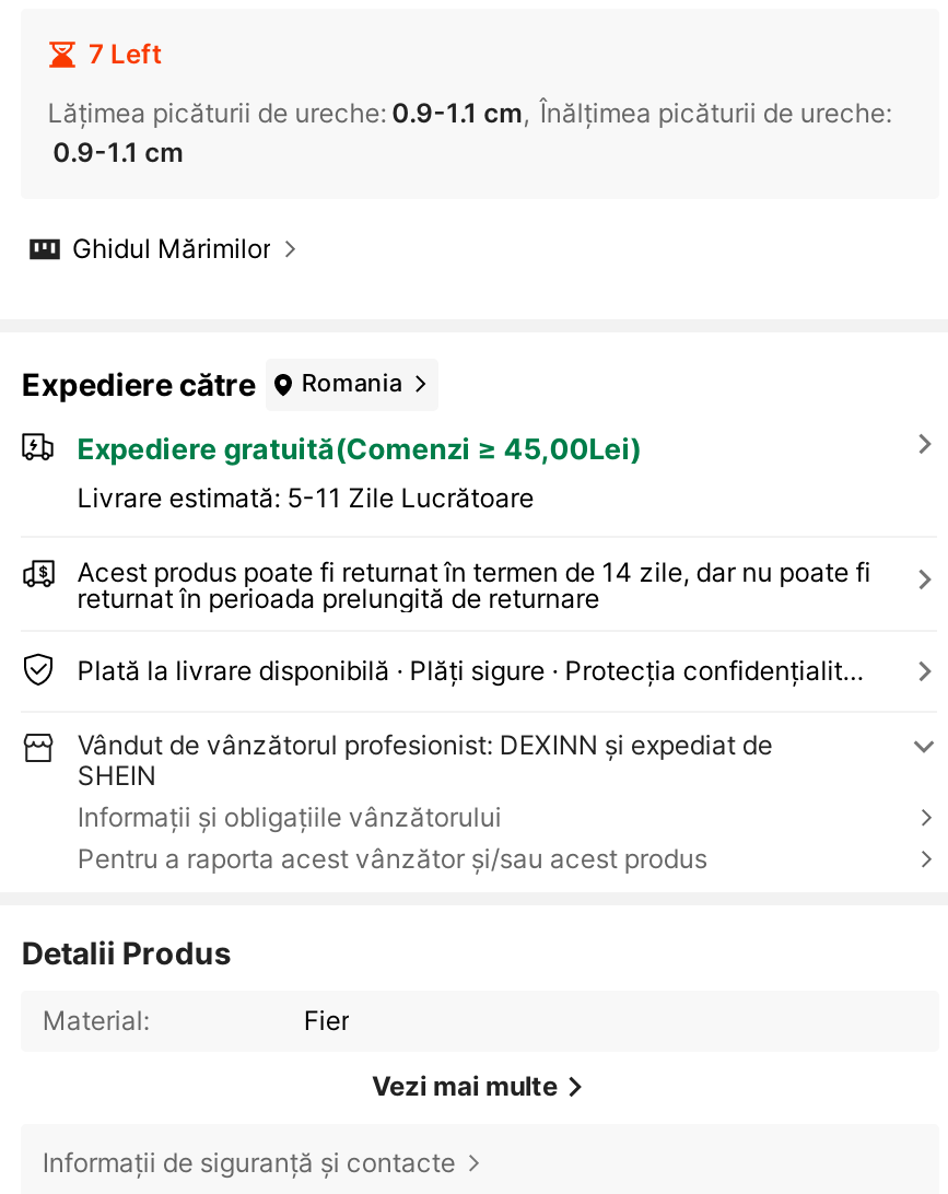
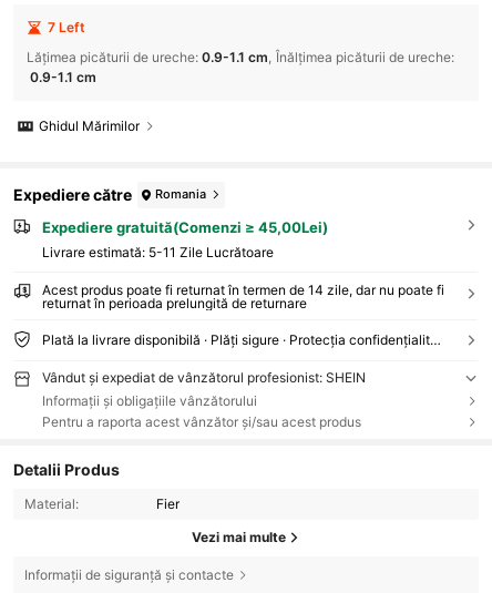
[77,728,773,791] Vândut de vânzătorul profesionist: DEXINN și expediat de | SHEIN -> [42,369,366,386] Vândut și expediat de vânzătorul profesionist: SHEIN

